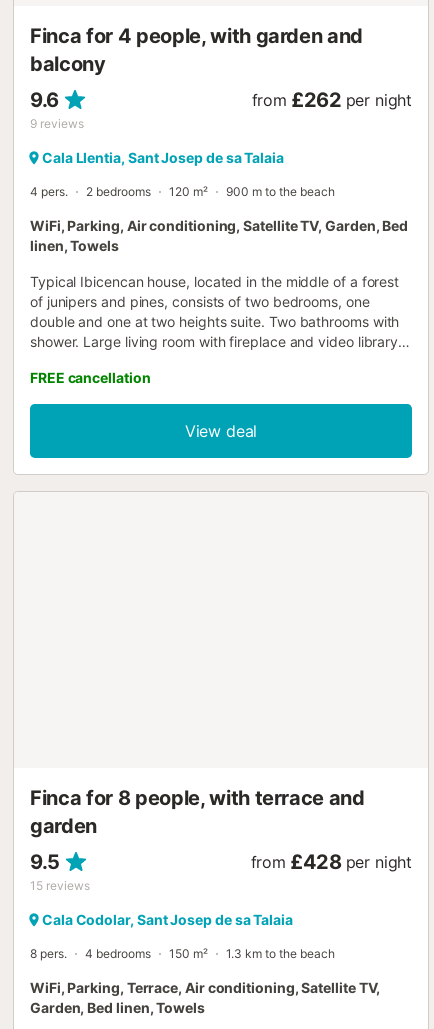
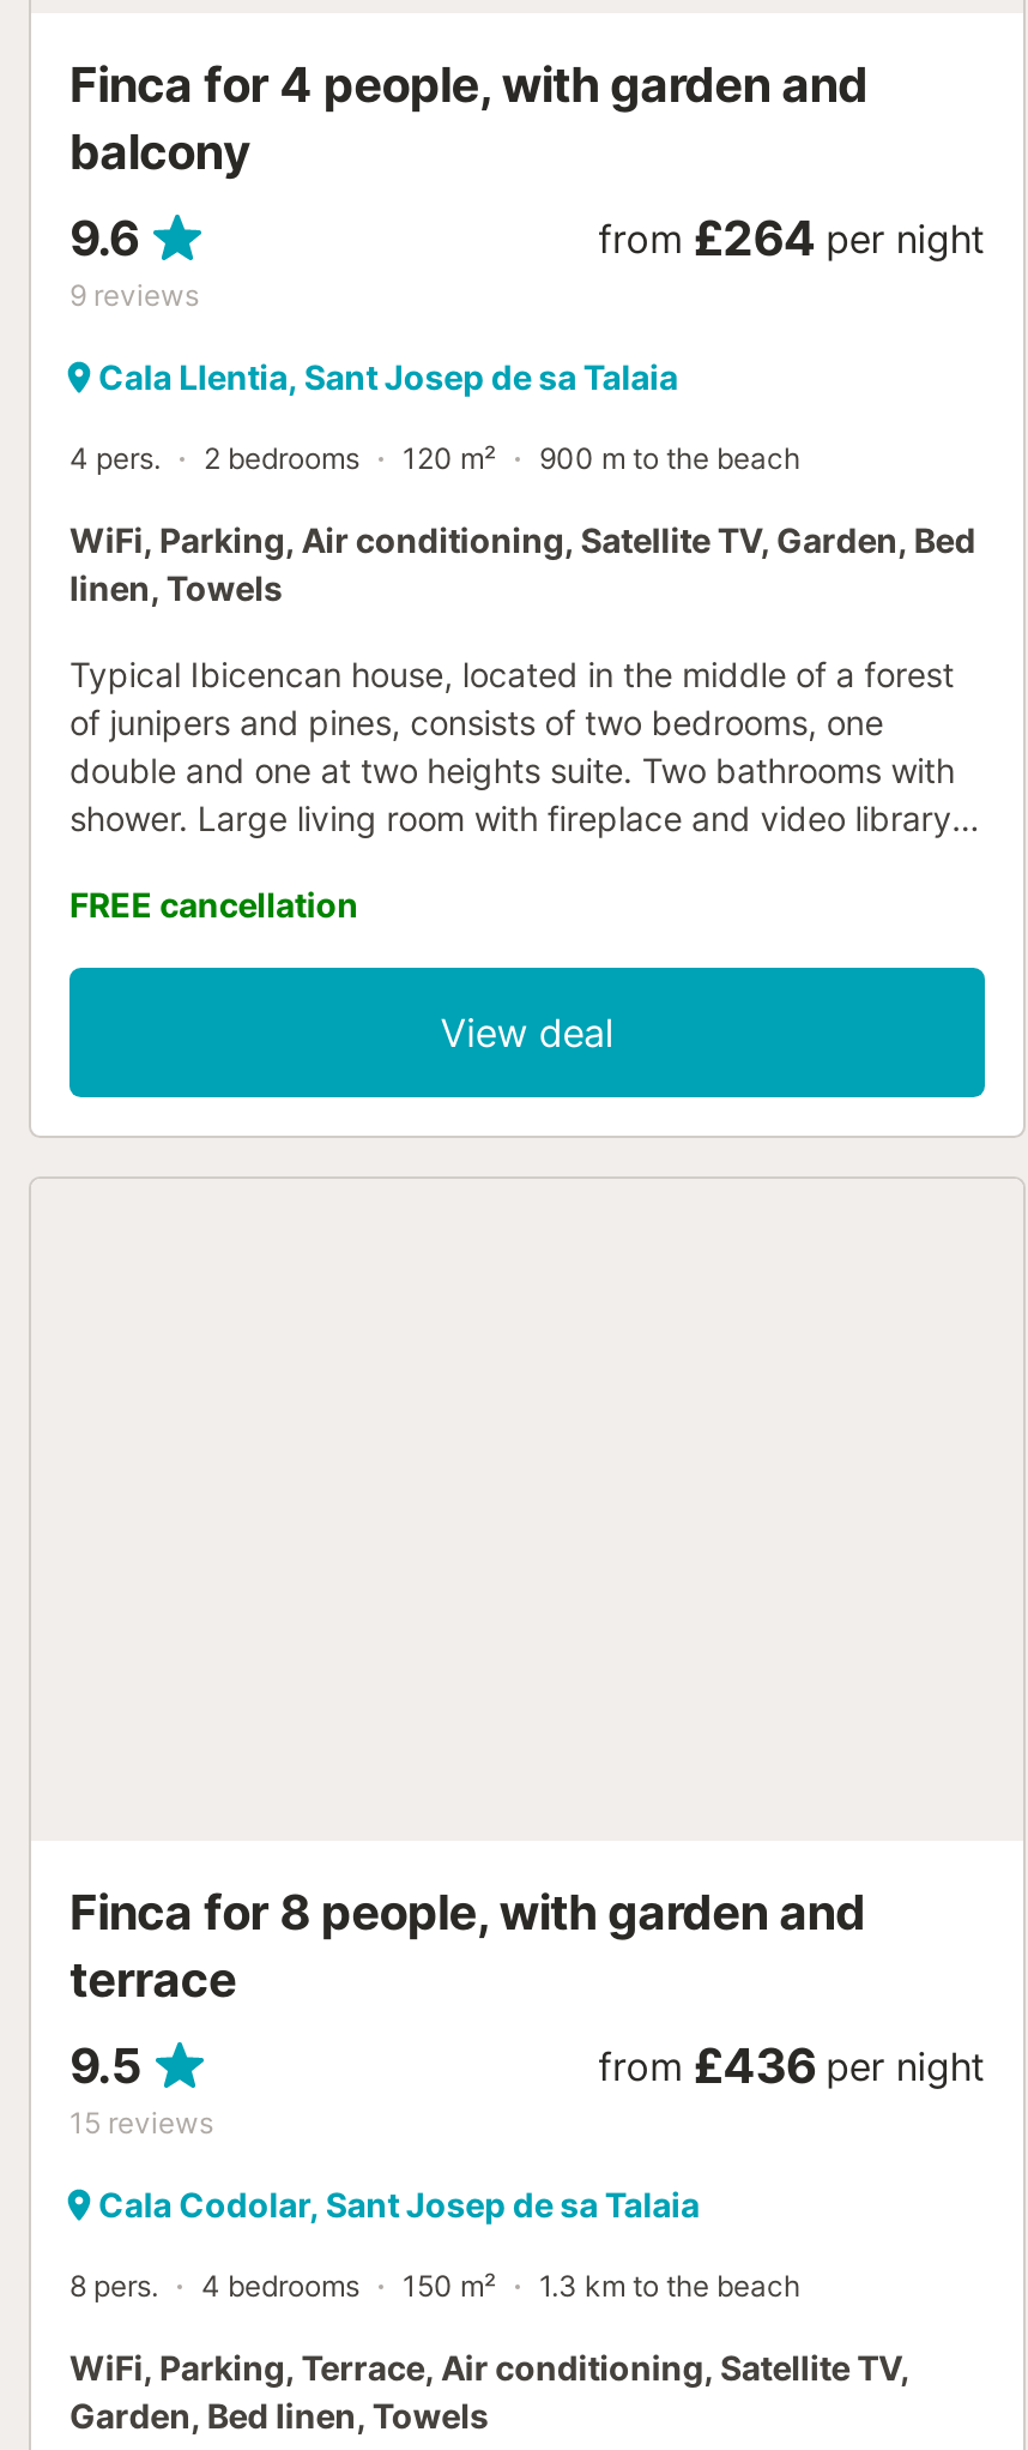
[252,88,412,112] from £262 per night -> [598,210,985,268] from £264 per night
[30,786,365,838] Finca for 8 people, with terrace and | garden -> [69,1884,865,2009] Finca for 8 people, with garden and | terrace
[251,850,412,874] from £428 per night -> [598,2038,985,2096] from £436 per night

